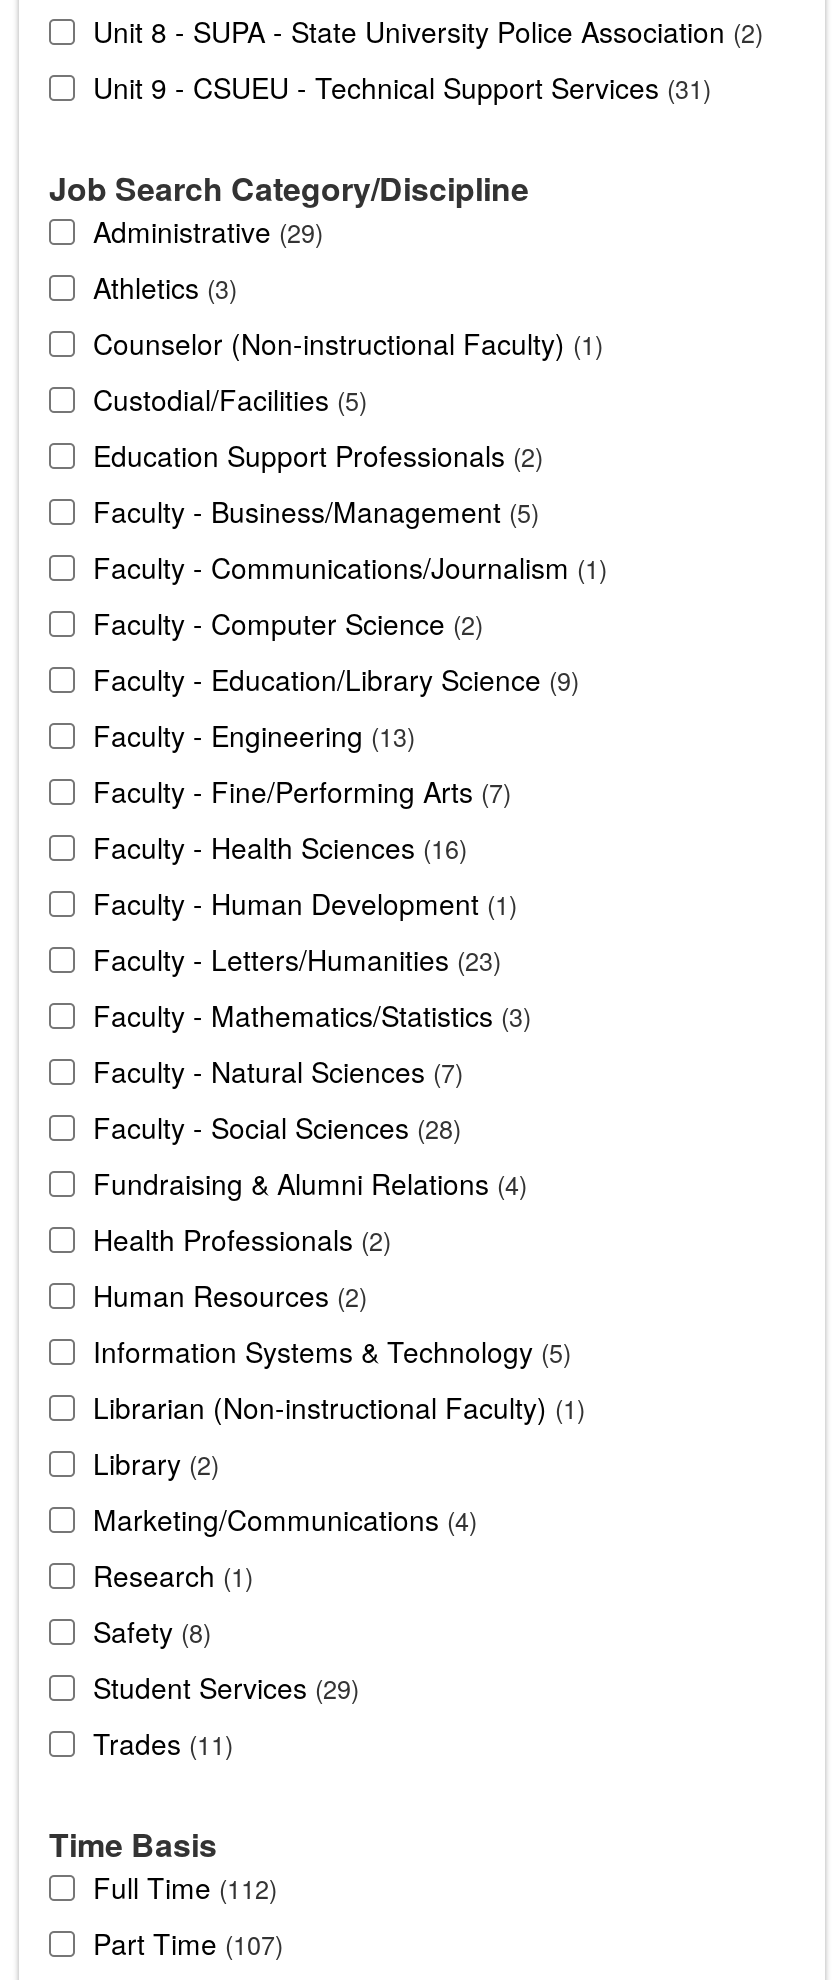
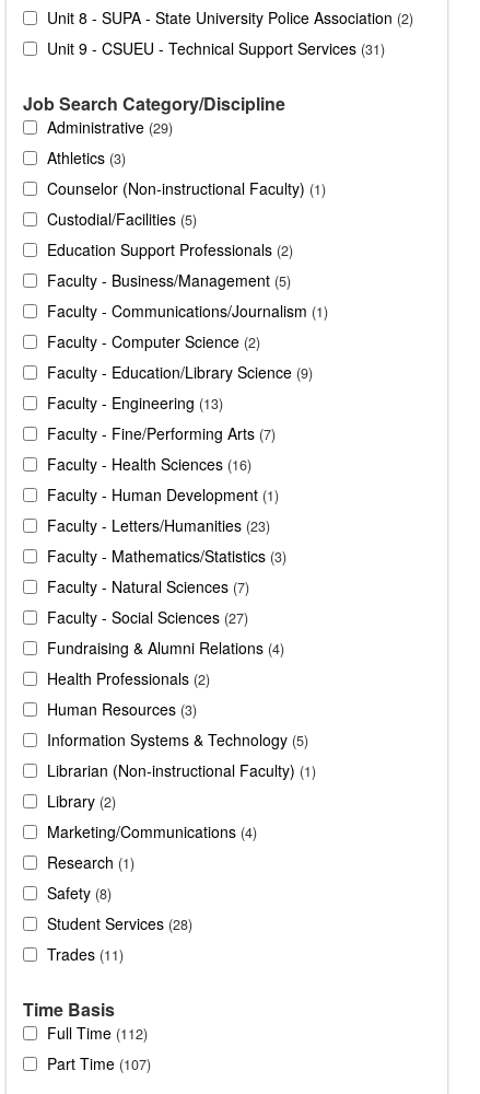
[93,1106,453,1146] Faculty - Social Sciences 28 -> [47,606,244,628] Faculty - Social Sciences 27
[93,1274,359,1314] Human Resources 2 -> [47,698,192,719] Human Resources 3
[93,1666,351,1706] Student Services 29 -> [47,912,188,934] Student Services 28

